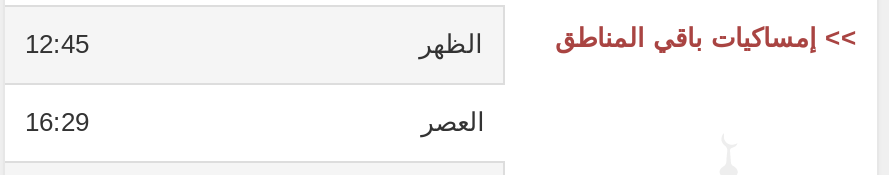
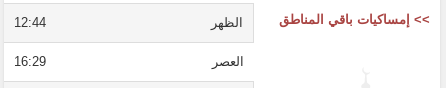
[27,30,91,60] 12:45 -> [15,15,47,30] 12:44

